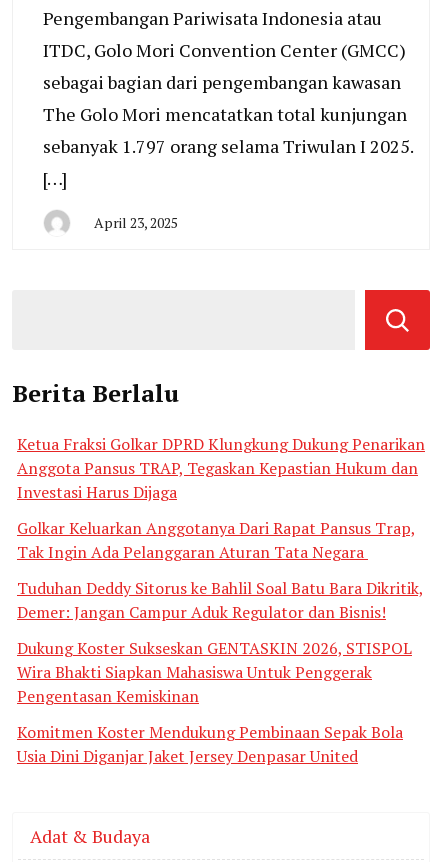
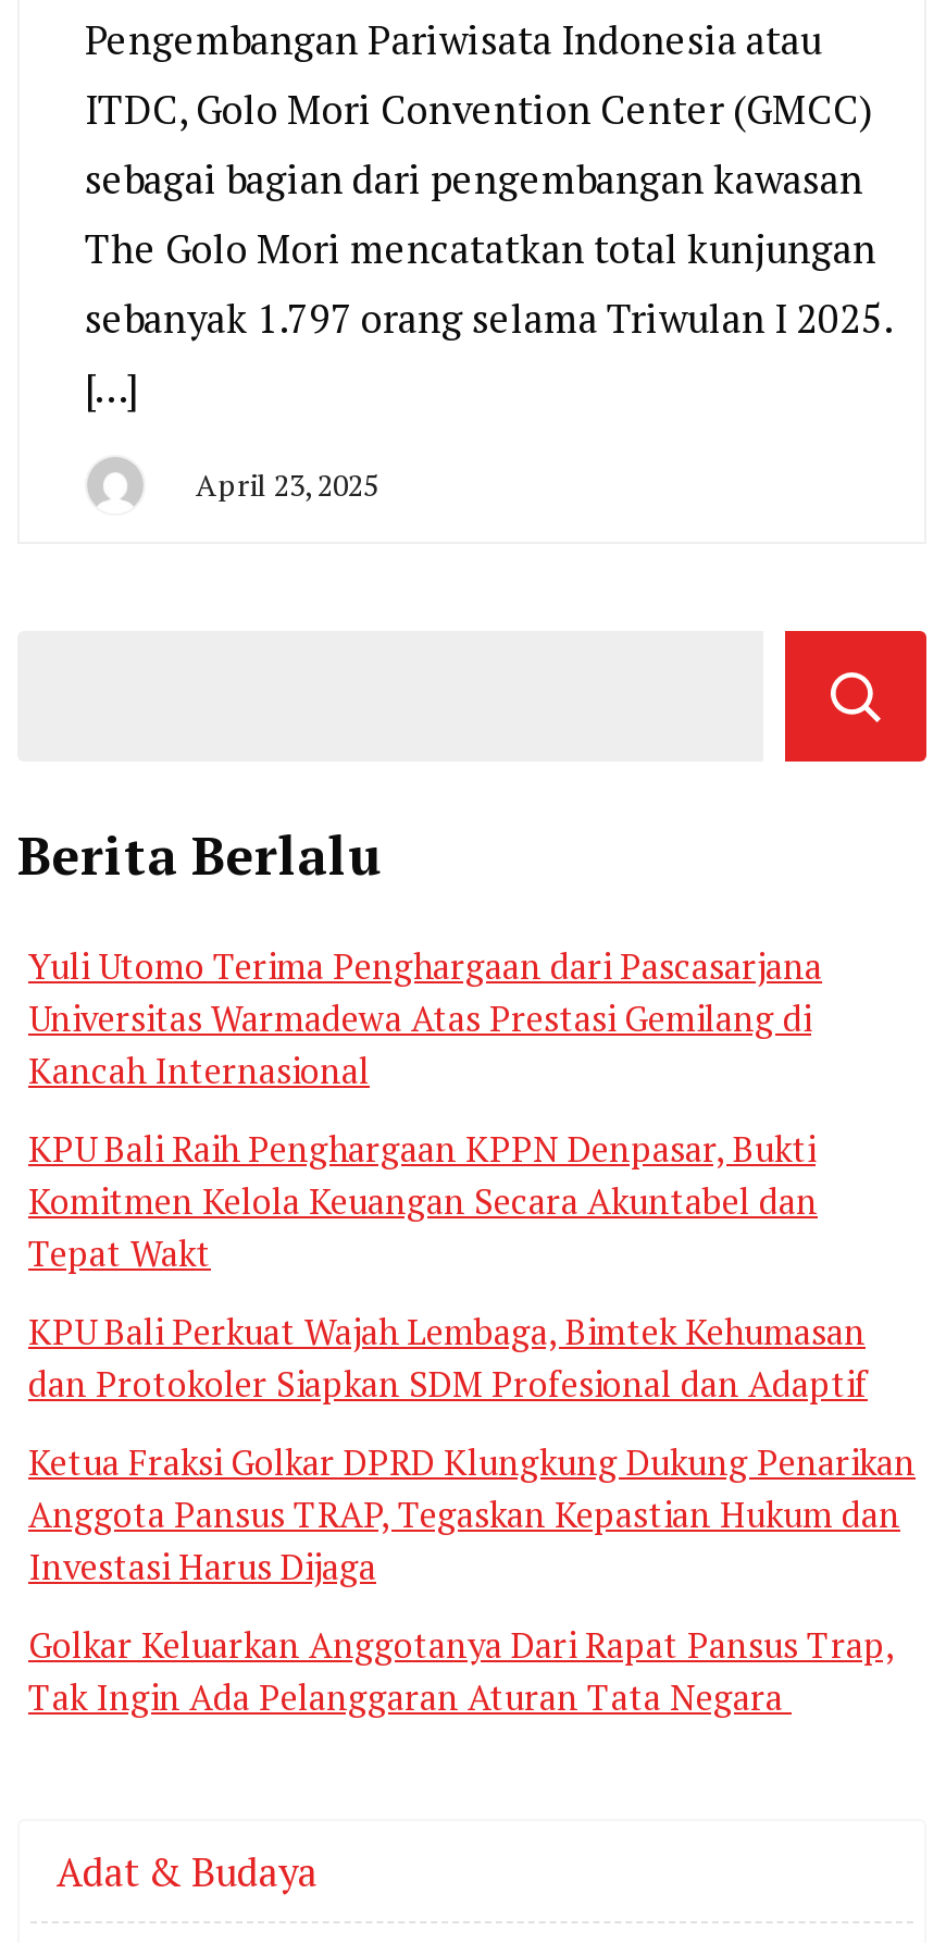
none -> [28,941,868,1407] Yuli Utomo Terima Penghargaan dari Pascasarjana | Universitas Warmadewa Atas Prestasi Gemilang di | Kancah Internasional | KPU Bali Raih Penghargaan KPPN Denpasar, Bukti | Komitmen Kelola Keuangan Secara Akuntabel dan | Tepat Wakt | KPU Bali Perkuat Wajah Lembaga, Bimtek Kehumasan | dan Protokoler Siapkan SDM Profesional dan Adaptif
moved [17,432,425,562] -> [28,1437,916,1720]: Ketua Fraksi Golkar DPRD Klungkung Dukung Penarikan | Anggota Pansus TRAP, Tegaskan Kepastian Hukum dan | Investasi Harus Dijaga | Golkar Keluarkan Anggotanya Dari Rapat Pansus Trap, | Tak Ingin Ada Pelanggaran Aturan Tata Negara
[17,576,424,766] Tuduhan Deddy Sitorus ke Bahlil Soal Batu Bara Dikritik, | Demer: Jangan Campur Aduk Regulator dan Bisnis! | Dukung Koster Sukseskan GENTASKIN 2026, STISPOL | Wira Bhakti Siapkan Mahasiswa Untuk Penggerak | Pengentasan Kemiskinan | Komitmen Koster Mendukung Pembinaan Sepak Bola | Usia Dini Diganjar Jaket Jersey Denpasar United -> none

